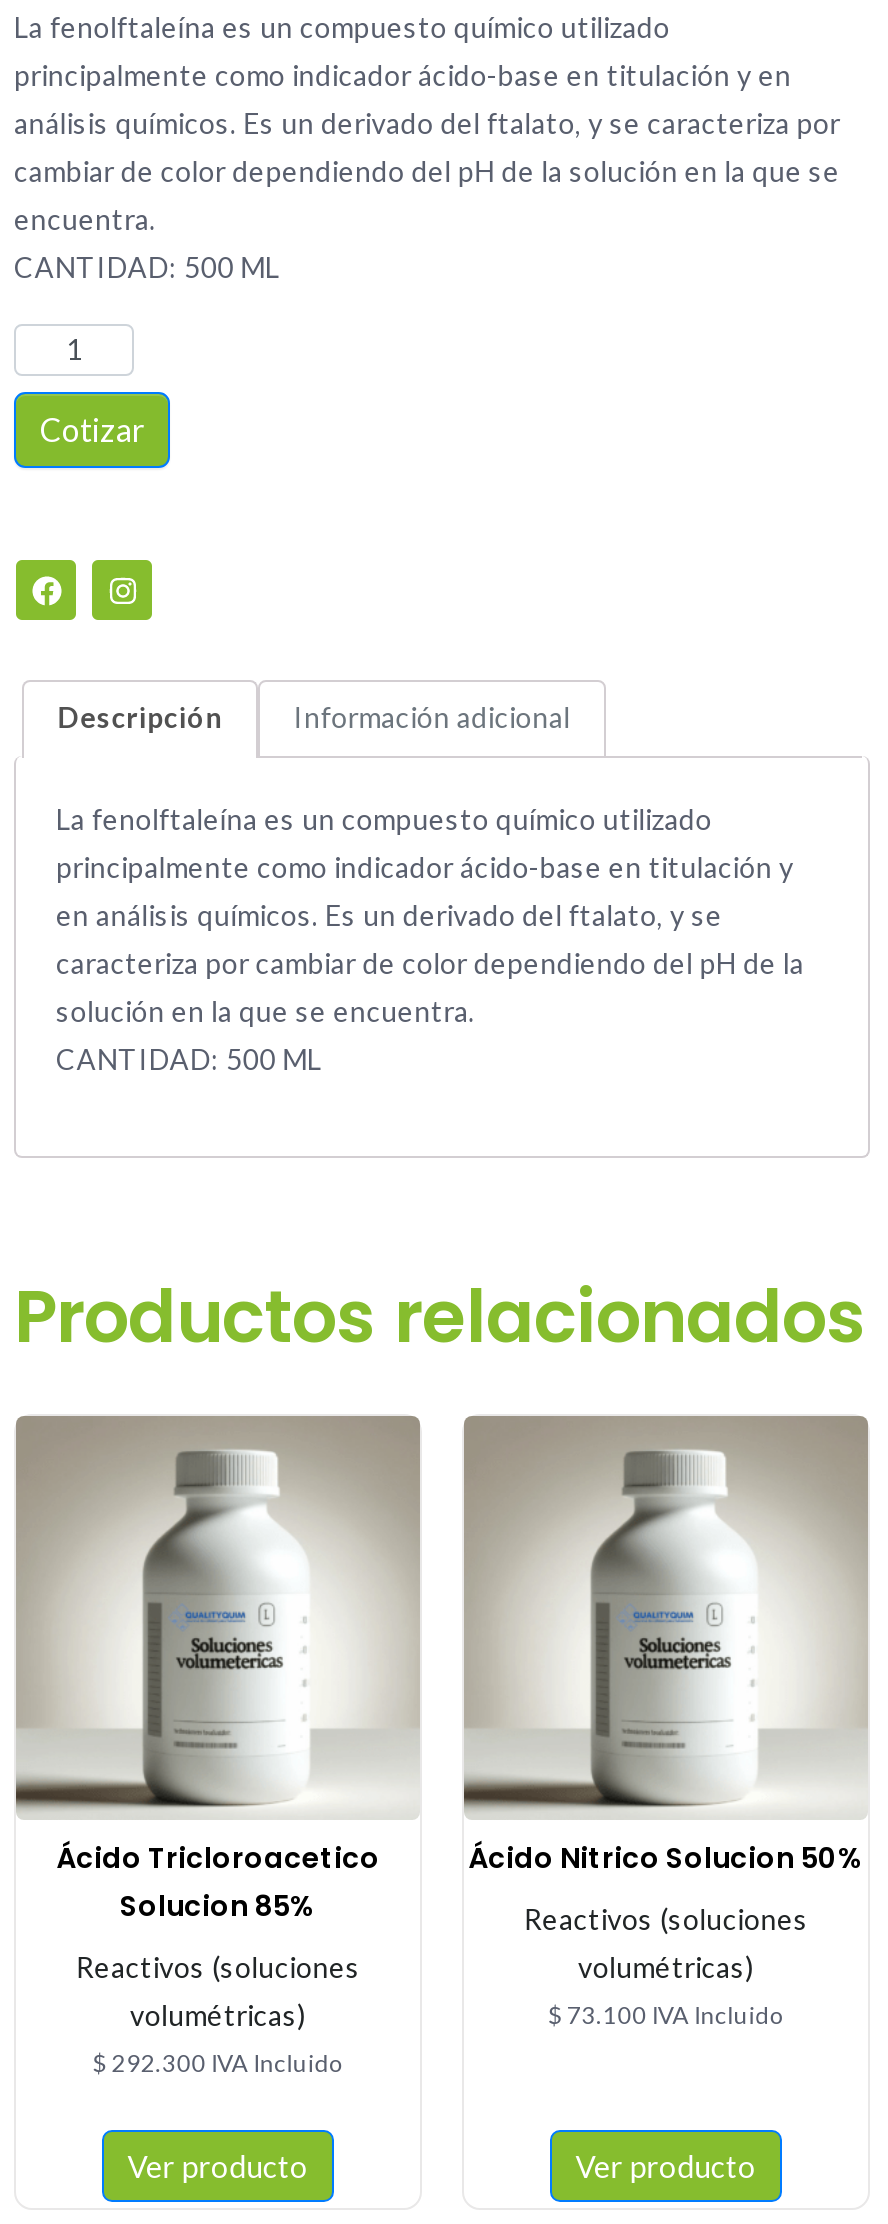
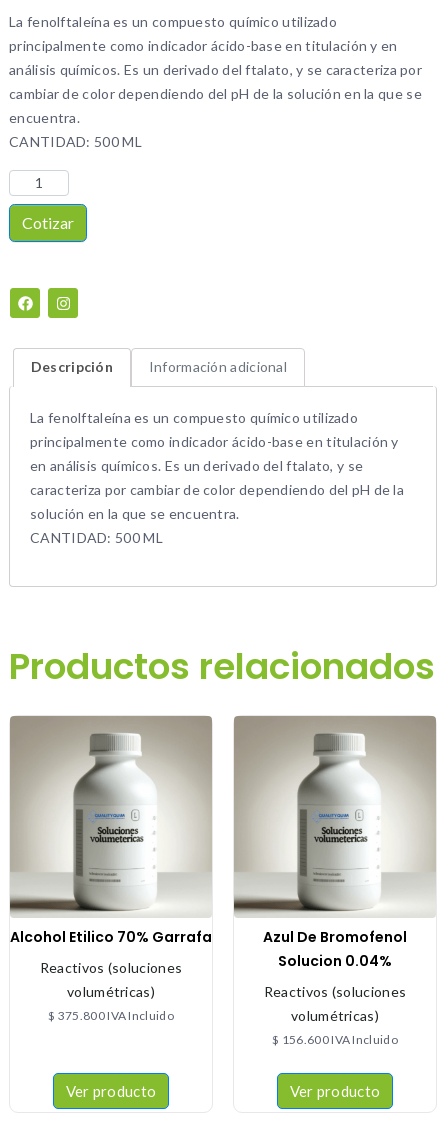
[56,1837,380,1925] Ácido Tricloroacetico | Solucion 85% -> [10,926,212,946] Alcohol Etilico 70% Garrafa
[468,1837,864,1877] Ácido Nitrico Solucion 50% -> [263,926,407,970] Azul De Bromofenol | Solucion 0.04%
moved [524,1901,808,1983] -> [264,982,406,1023]: Reactivos (soluciones | volumétricas)
moved [76,1949,360,2031] -> [40,958,182,999]: Reactivos (soluciones | volumétricas)
[548,1999,784,2029] $73.100 IVA Incluido -> [272,1031,398,1046] $156.600 IVA Incluido
[92,2047,344,2077] $292.300 IVA Incluido -> [48,1007,174,1022] $375.800 IVA Incluido

